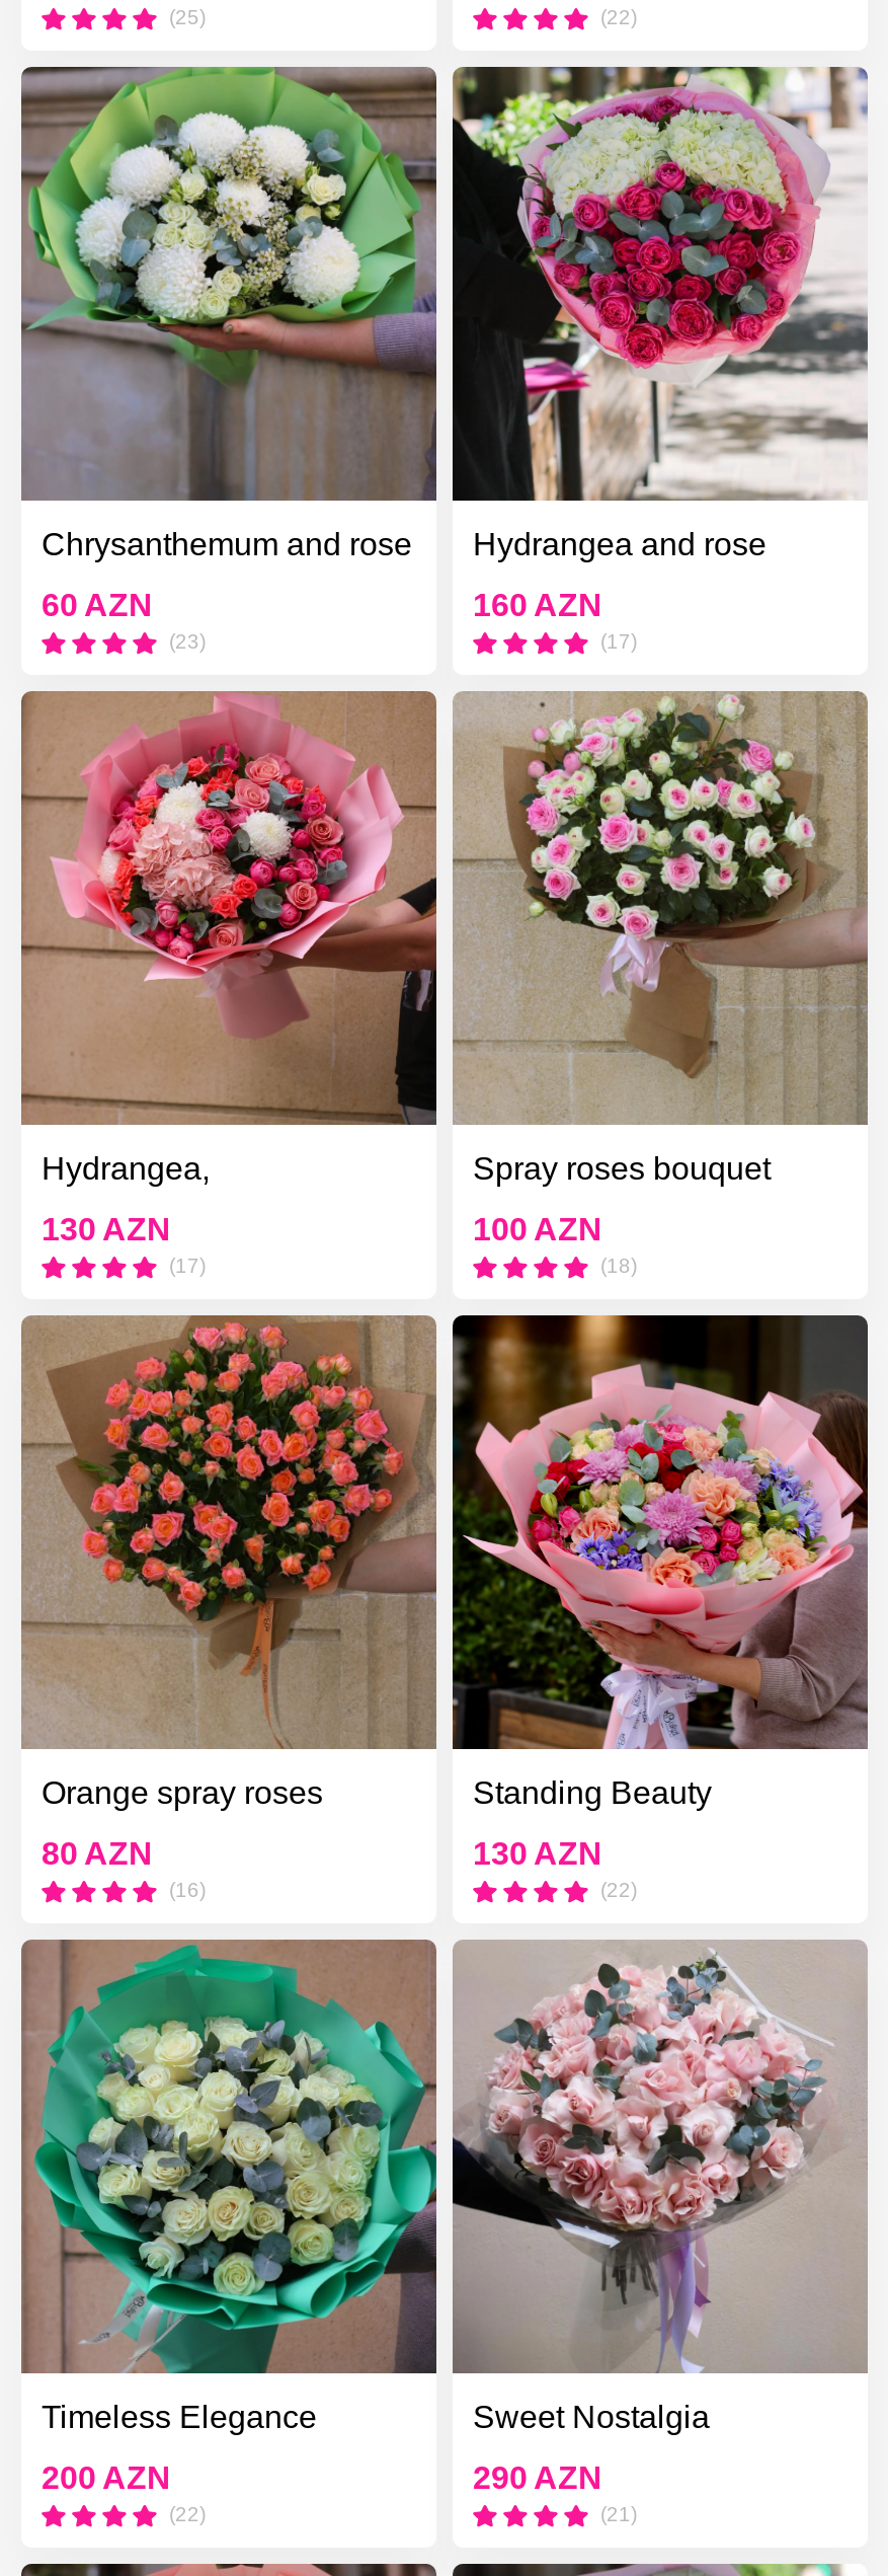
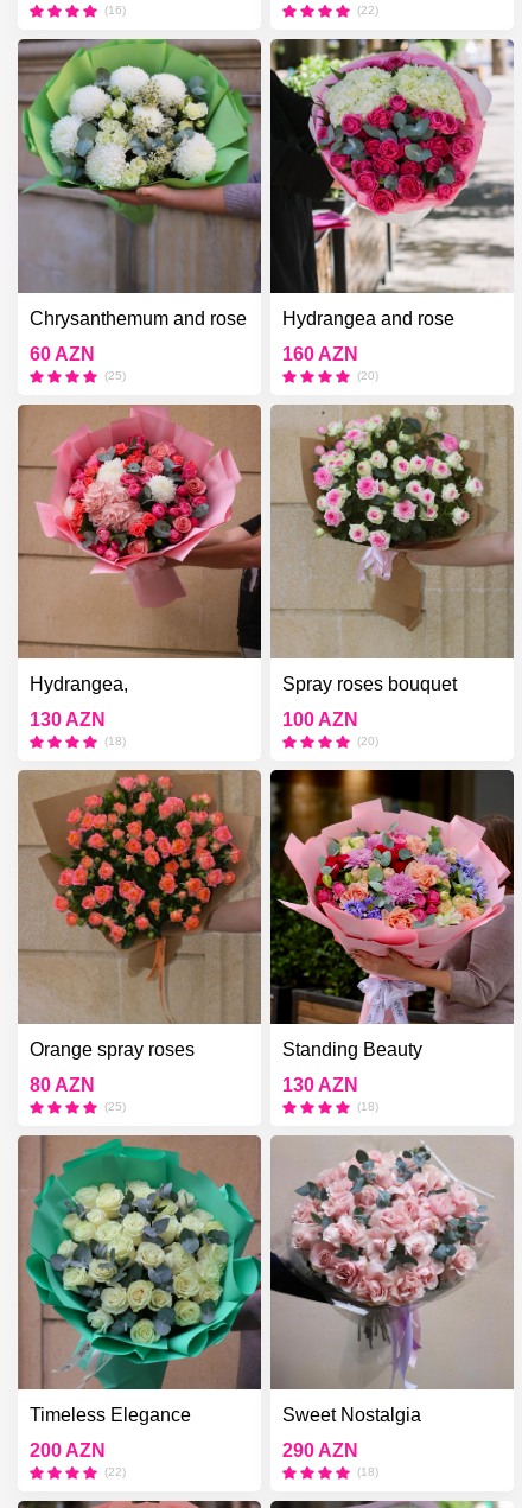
[169,6,206,28] (25) -> [104,4,126,17] (16)
[169,630,206,653] (23) -> [104,369,126,382] (25)
[600,630,637,653] (17) -> [357,369,378,382] (20)
[169,1255,206,1277] (17) -> [104,734,126,747] (18)
[600,1255,637,1277] (18) -> [357,734,378,747] (20)
[169,1879,206,1901] (16) -> [104,1100,126,1113] (25)
[600,1879,637,1901] (22) -> [357,1100,378,1113] (18)
[600,2503,637,2525] (21) -> [357,1465,378,1478] (18)

